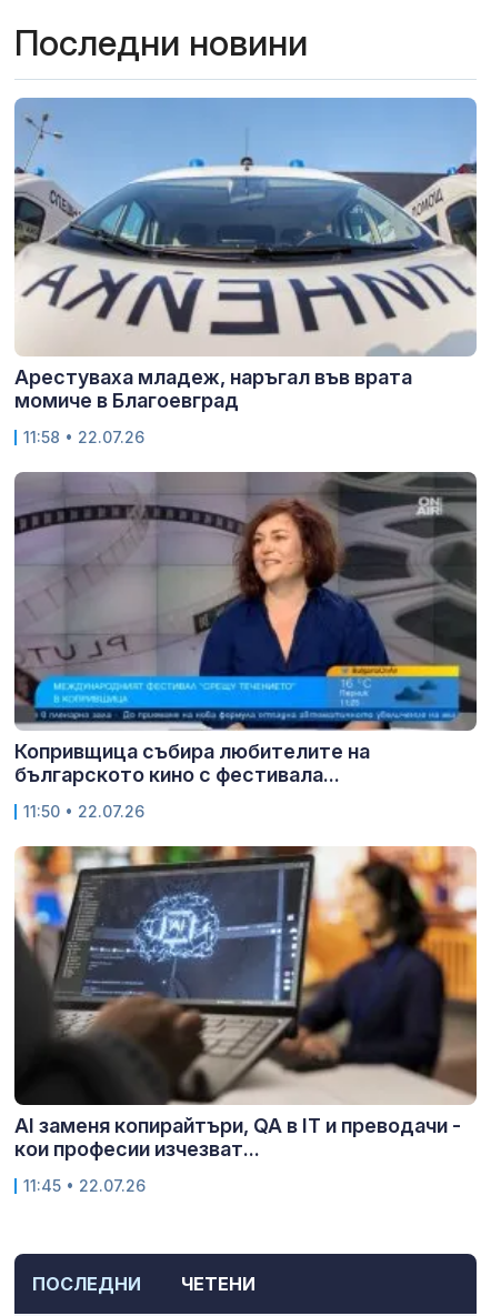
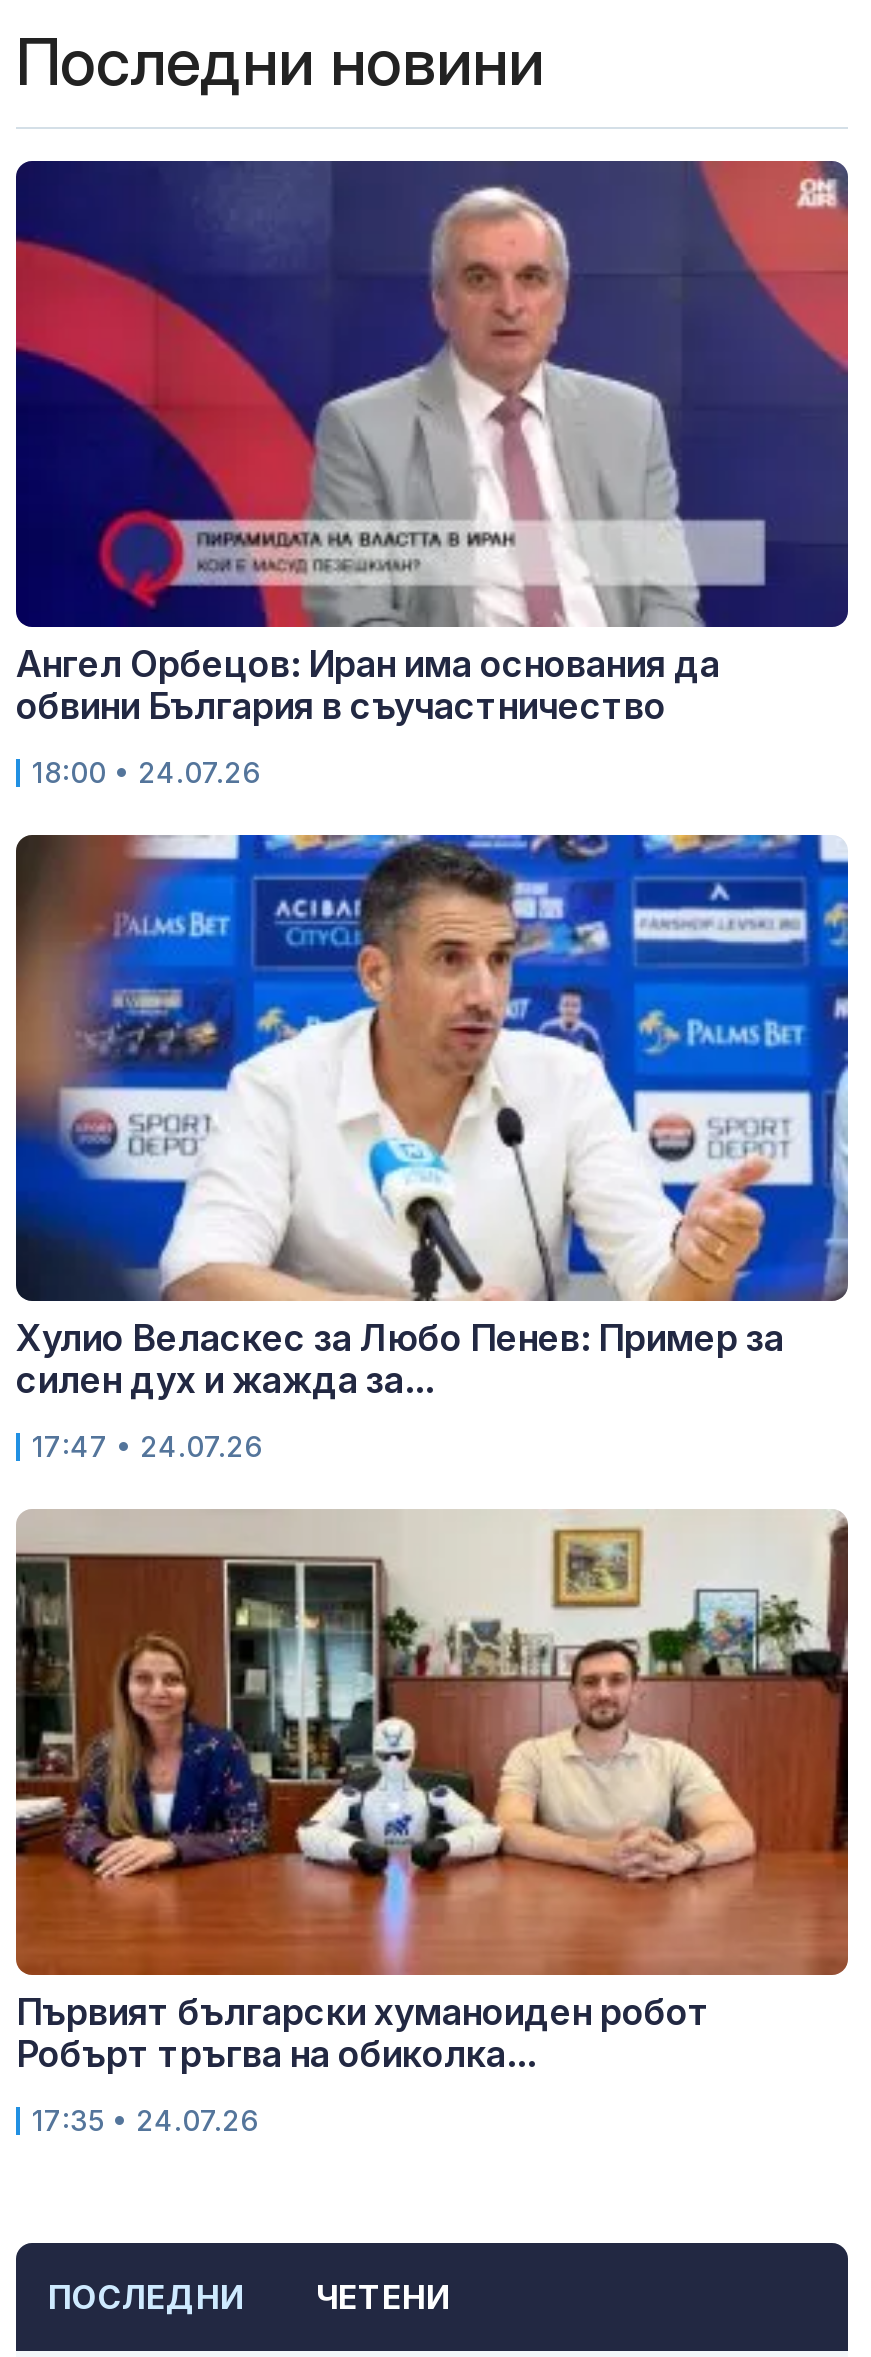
[13,97,478,412] [image] | Арестуваха младеж, наръгал във врата | момиче в Благоевград -> [14,159,850,727] [image] | Ангел Орбецов: Иран има основания да | обвини България в съучастничество
[23,427,144,446] 11:58 • 22.07.26 -> [32,755,260,789] 18:00 • 24.07.26
[13,471,478,786] [image] | Копривщица събира любителите на | българското кино с фестивала... -> [14,833,850,1401] [image] | Хулио Веласкес за Любо Пенев: Пример за | силен дух и жажда за...
[23,802,144,821] 11:50 • 22.07.26 -> [32,1429,262,1463] 17:47 • 24.07.26
[13,845,478,1161] [image] | AI заменя копирайтъри, QA в IT и преводачи - | кои професии изчезват... -> [14,1509,850,2075] [image] | Първият български хуманоиден робот | Робърт тръгва на обиколка...
[23,1176,146,1195] 11:45 • 22.07.26 -> [32,2103,258,2137] 17:35 • 24.07.26

